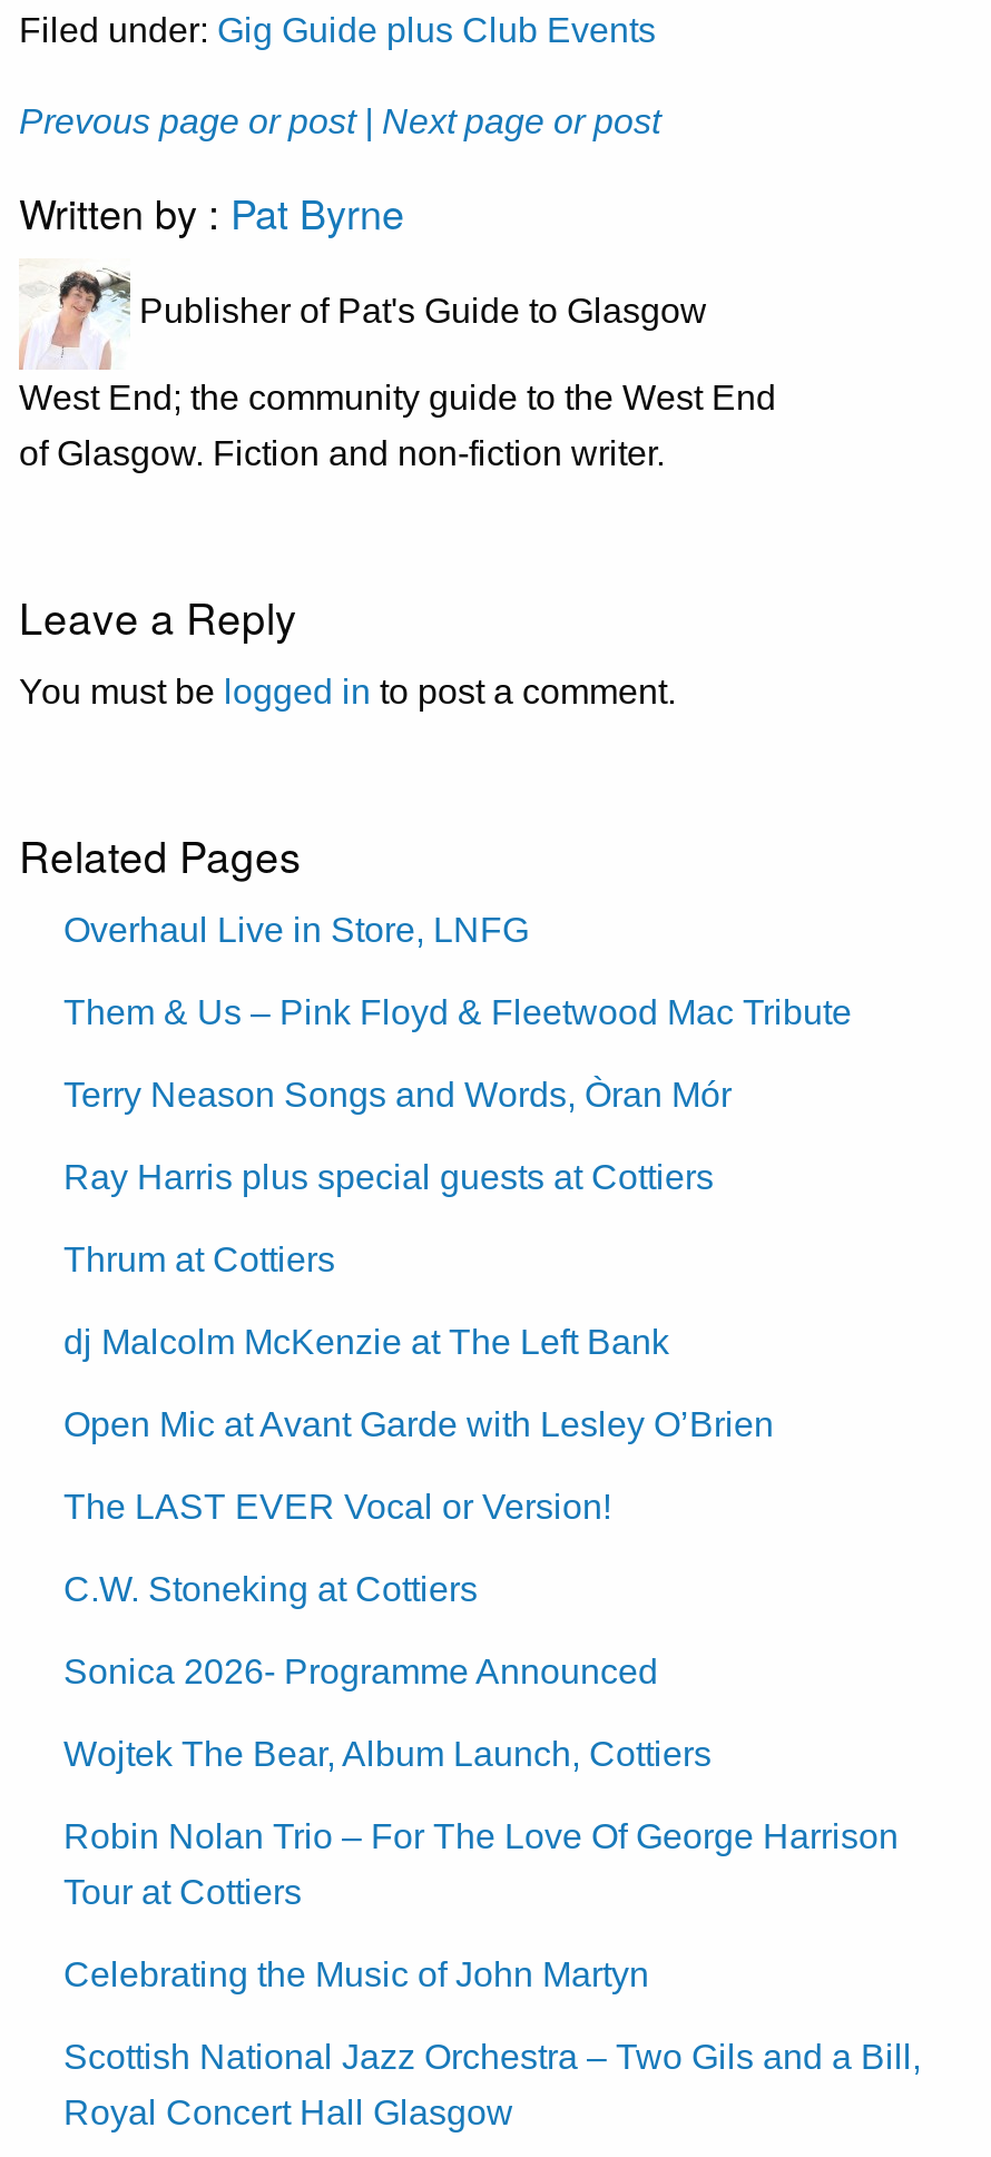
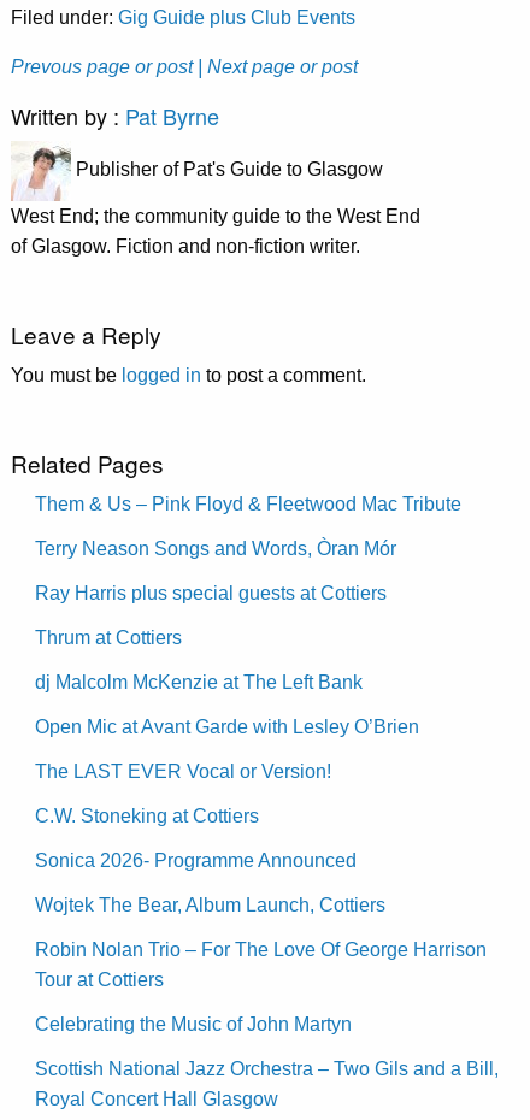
[63,912,529,950] Overhaul Live in Store, LNFG -> none

